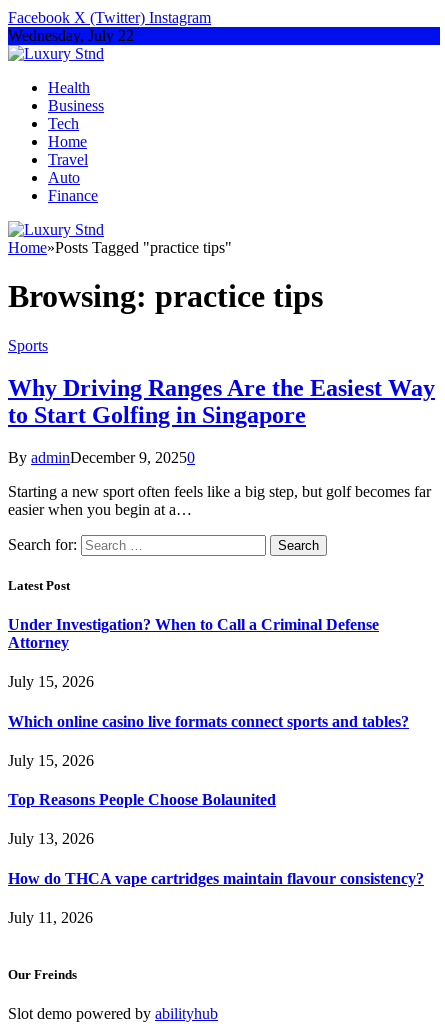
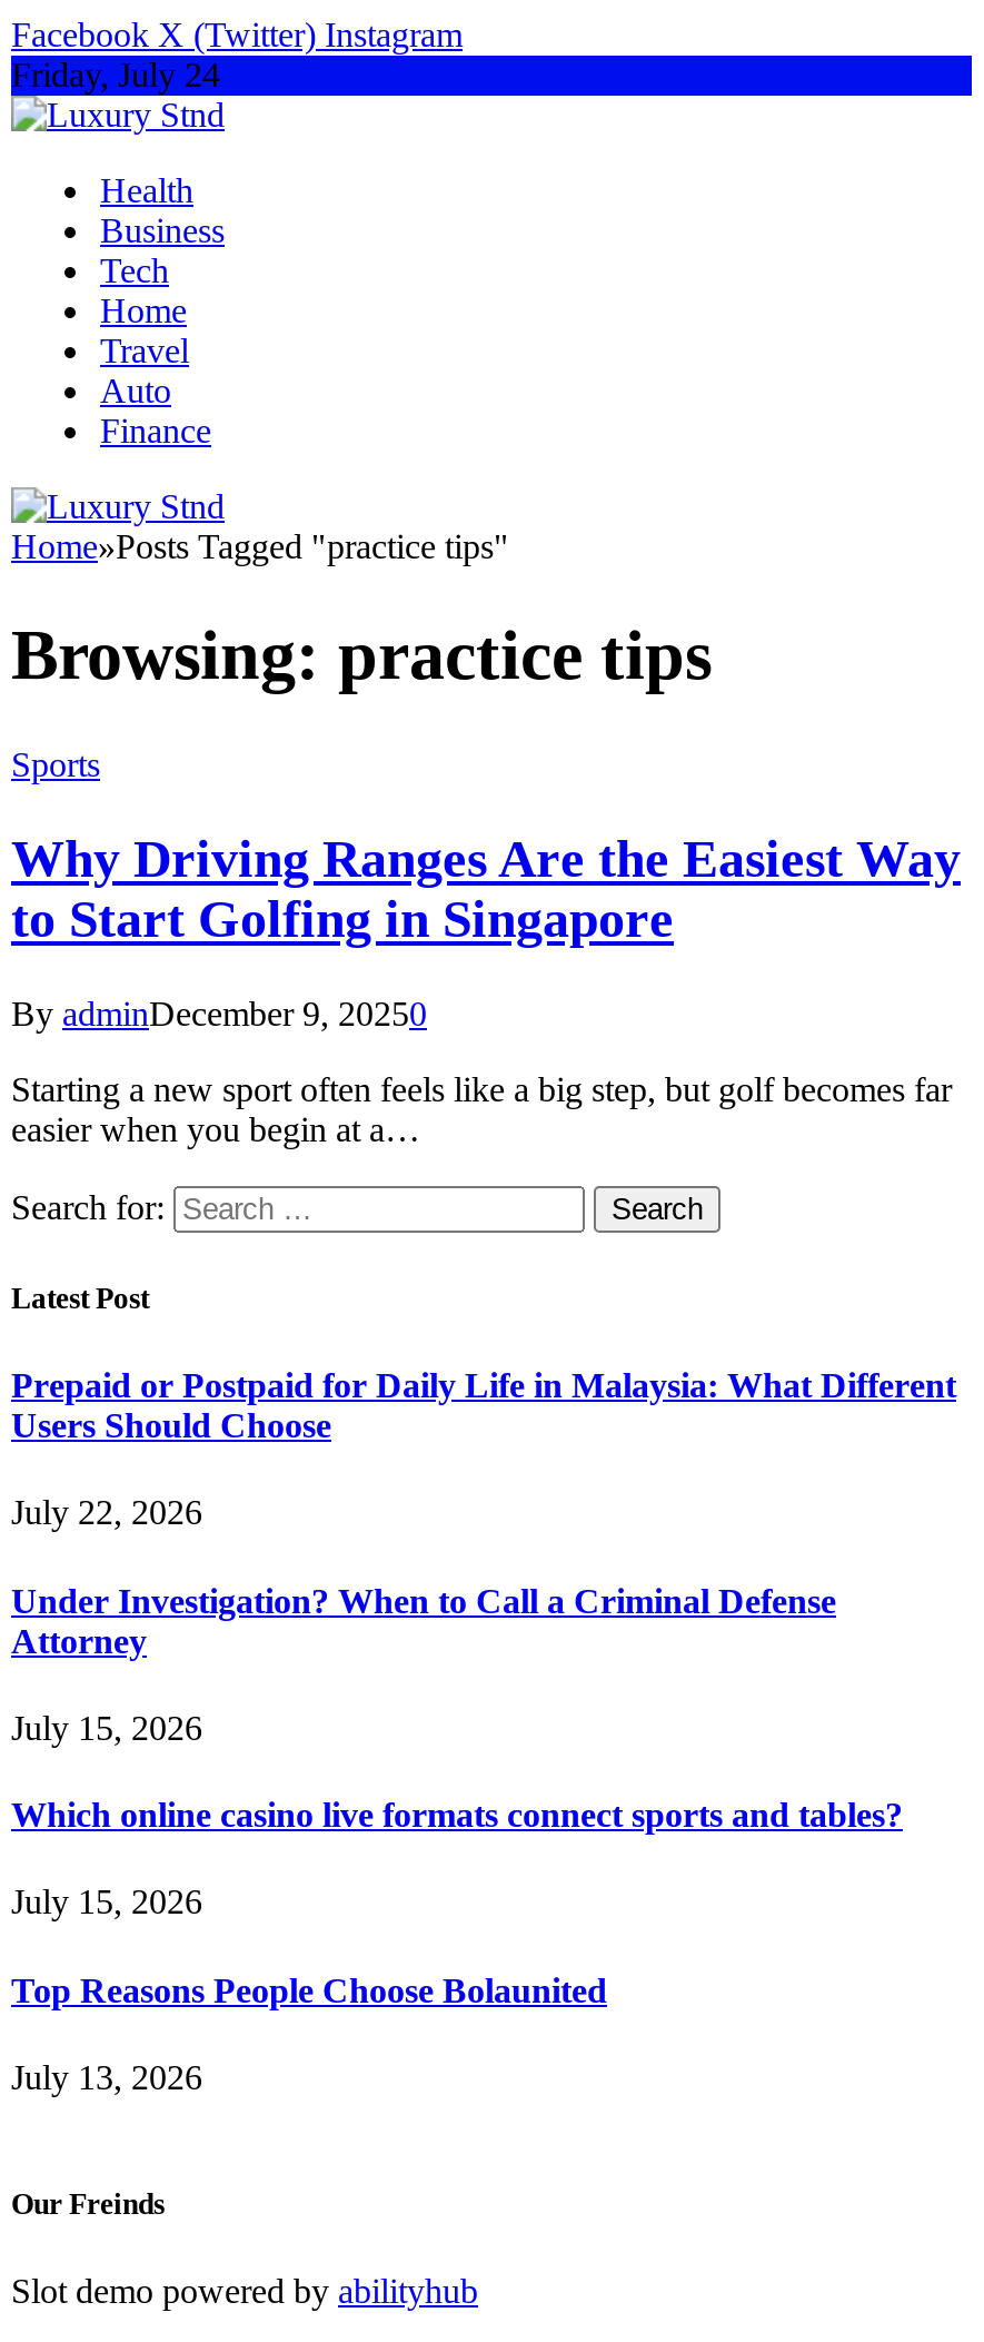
[8,27,134,44] Wednesday, July 22 -> [11,56,220,93] Friday, July 24
none -> [11,1366,956,1532] Prepaid or Postpaid for Daily Life in Malaysia: What Different | Users Should Choose | July 22, 2026
moved [8,616,409,847] -> [11,1581,903,2096]: Under Investigation? When to Call a Criminal Defense | Attorney | July 15, 2026 | Which online casino live formats connect sports and tables? | July 15, 2026 | Top Reasons People Choose Bolaunited | July 13, 2026
[8,870,424,926] How do THCA vape cartridges maintain flavour consistency? | July 11, 2026 -> none

